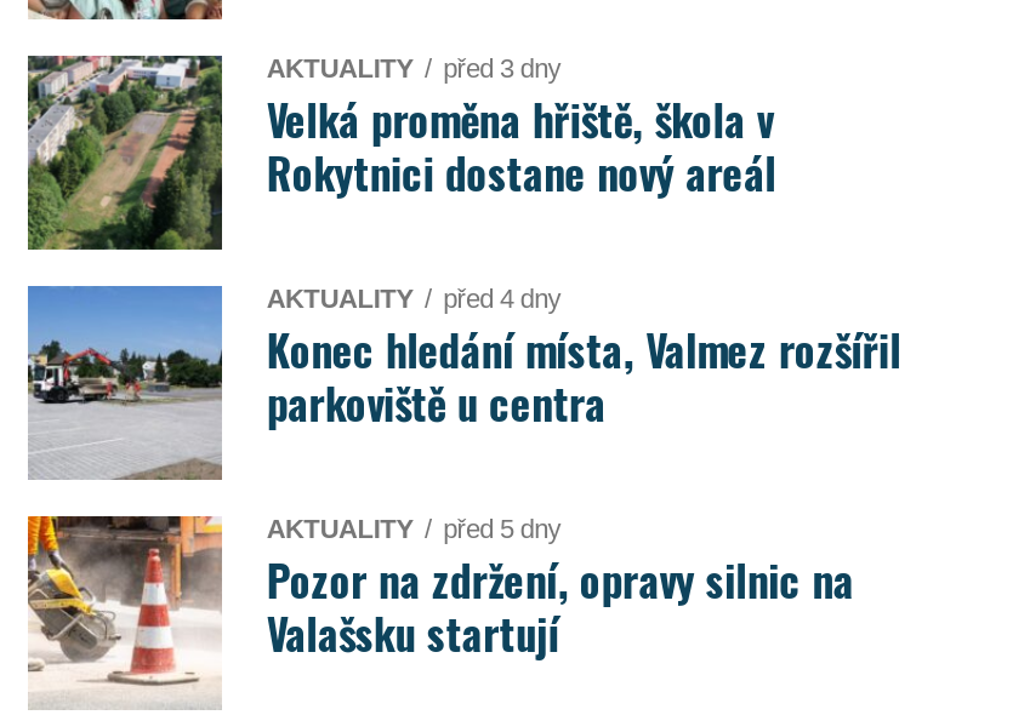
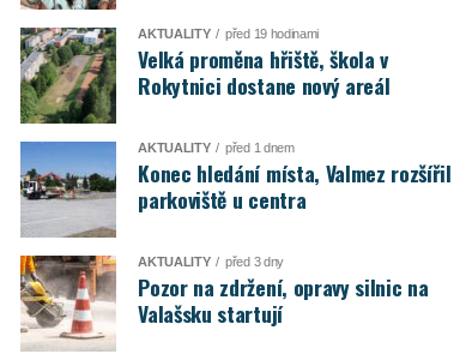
[443,53,561,82] před 3 dny -> [225,26,319,41] před 19 hodinami
[266,284,561,313] AKTUALITY před 4 dny -> [138,140,294,155] AKTUALITY před 1 dnem
[266,514,561,543] AKTUALITY před 5 dny -> [138,254,284,269] AKTUALITY před 3 dny

